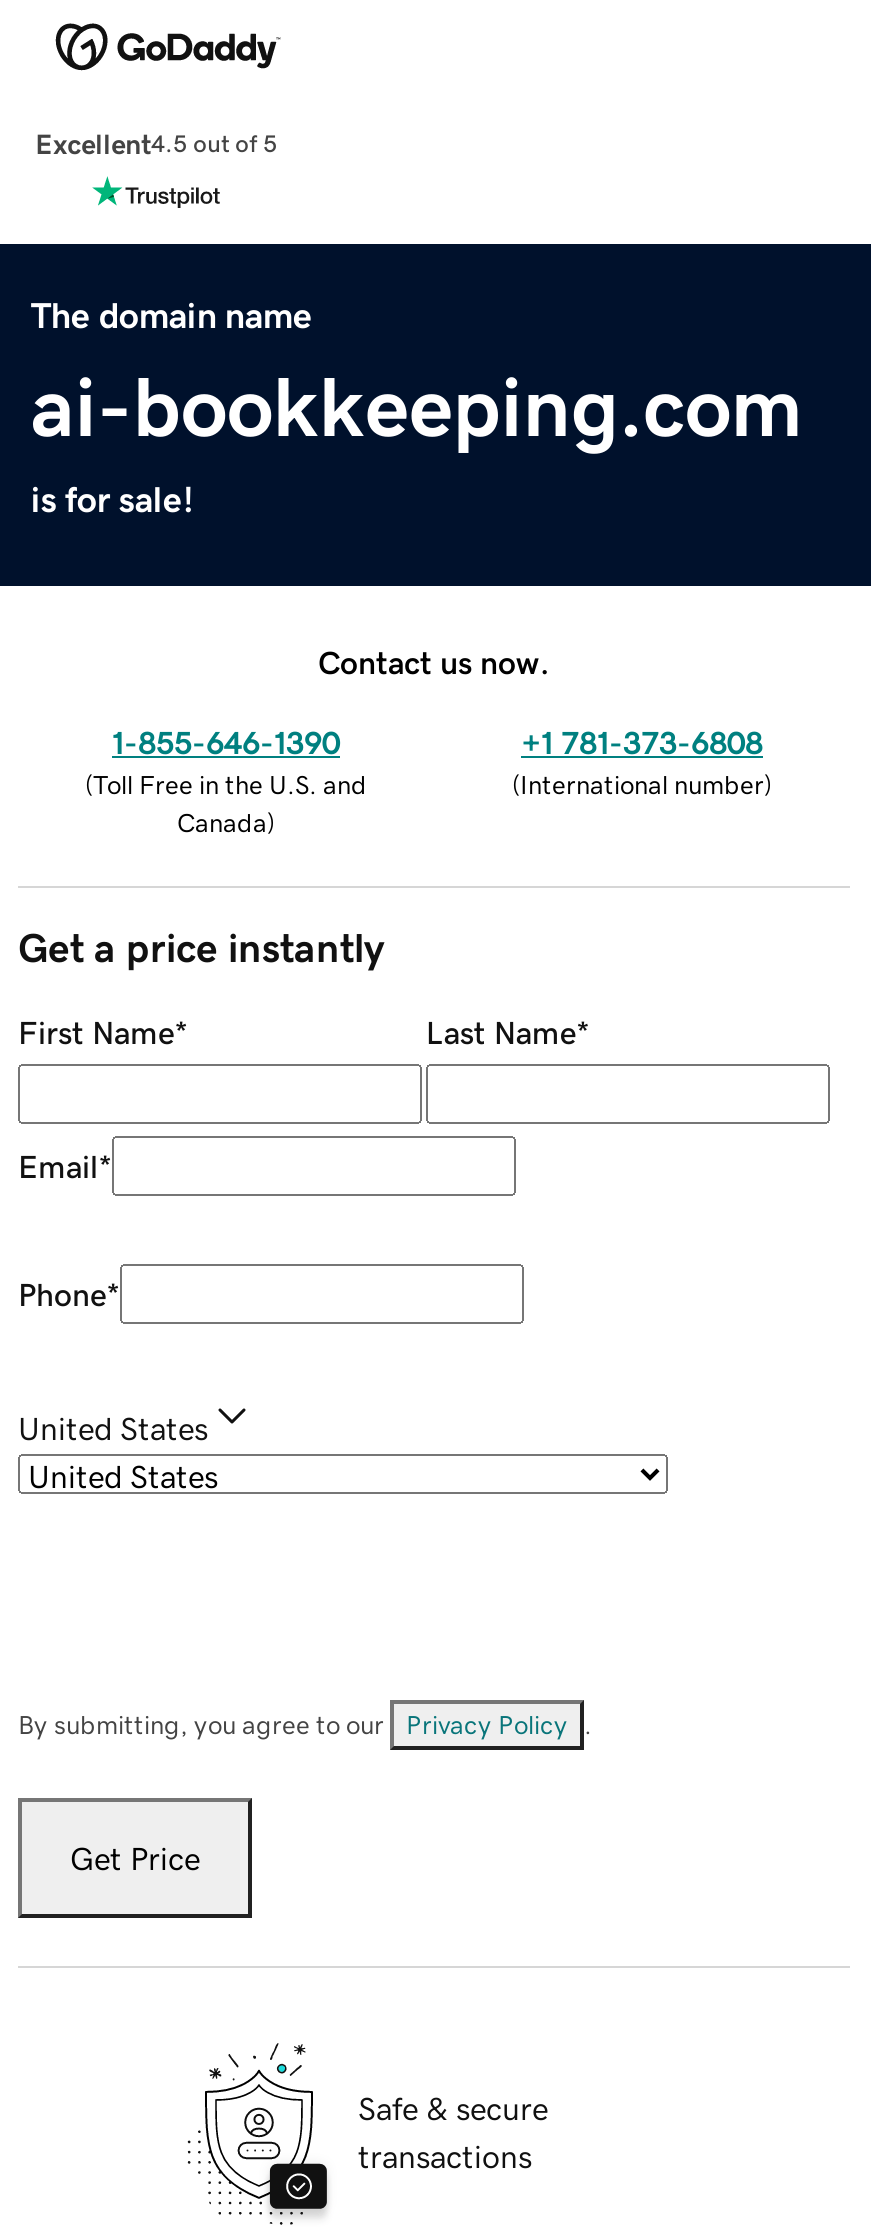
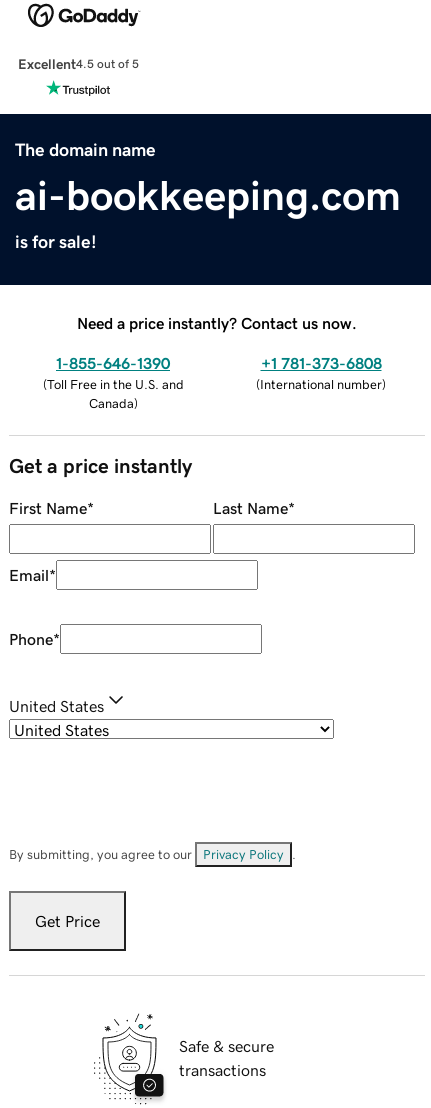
[318,645,550,677] Contact us now. -> [77,315,357,331] Need a price instantly? Contact us now.

